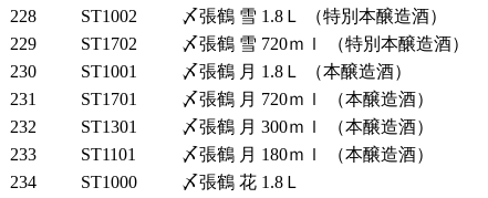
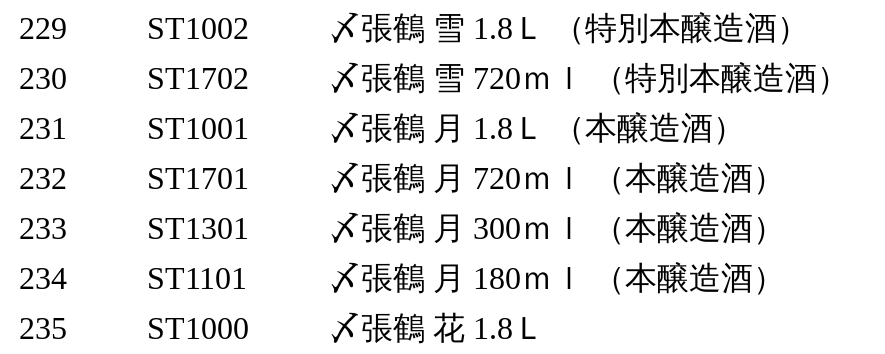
[10,7,37,25] 228 -> [19,11,67,45] 229
[10,34,37,53] 229 -> [19,61,67,95] 230
[10,62,37,81] 230 -> [19,111,67,145] 231
[10,90,37,108] 231 -> [19,161,67,195] 232
[10,117,37,136] 232 -> [19,211,67,245] 233
[10,145,37,164] 233 -> [19,261,67,295] 234
[10,173,37,191] 234 -> [19,311,67,345] 235

